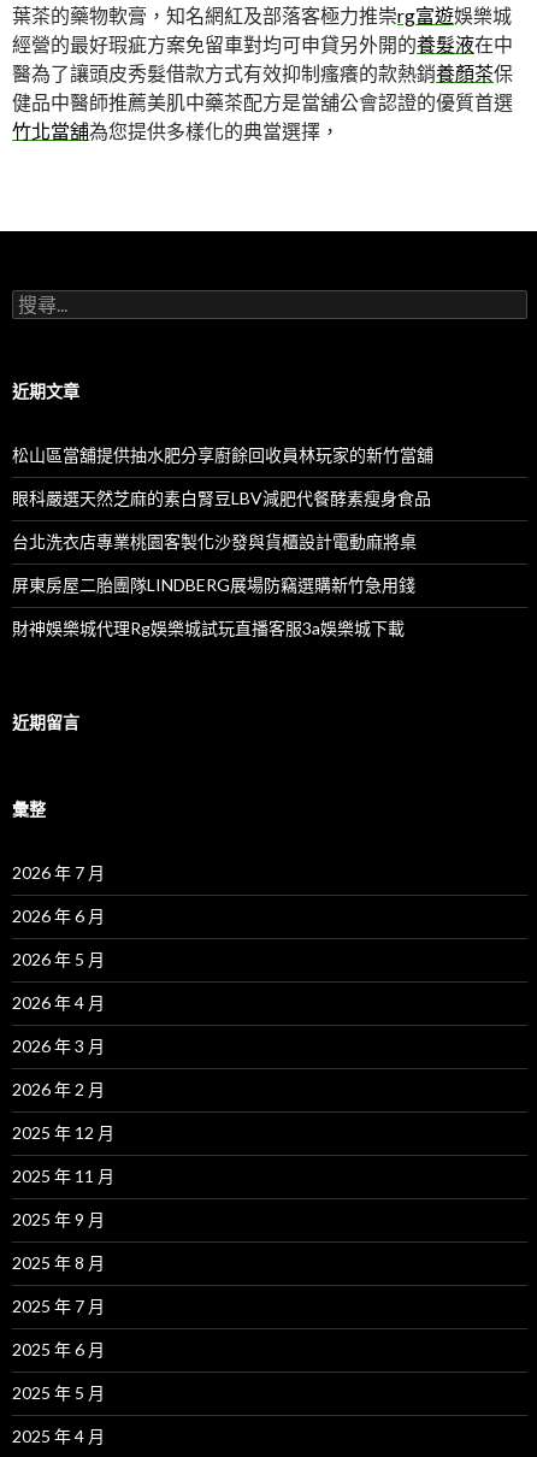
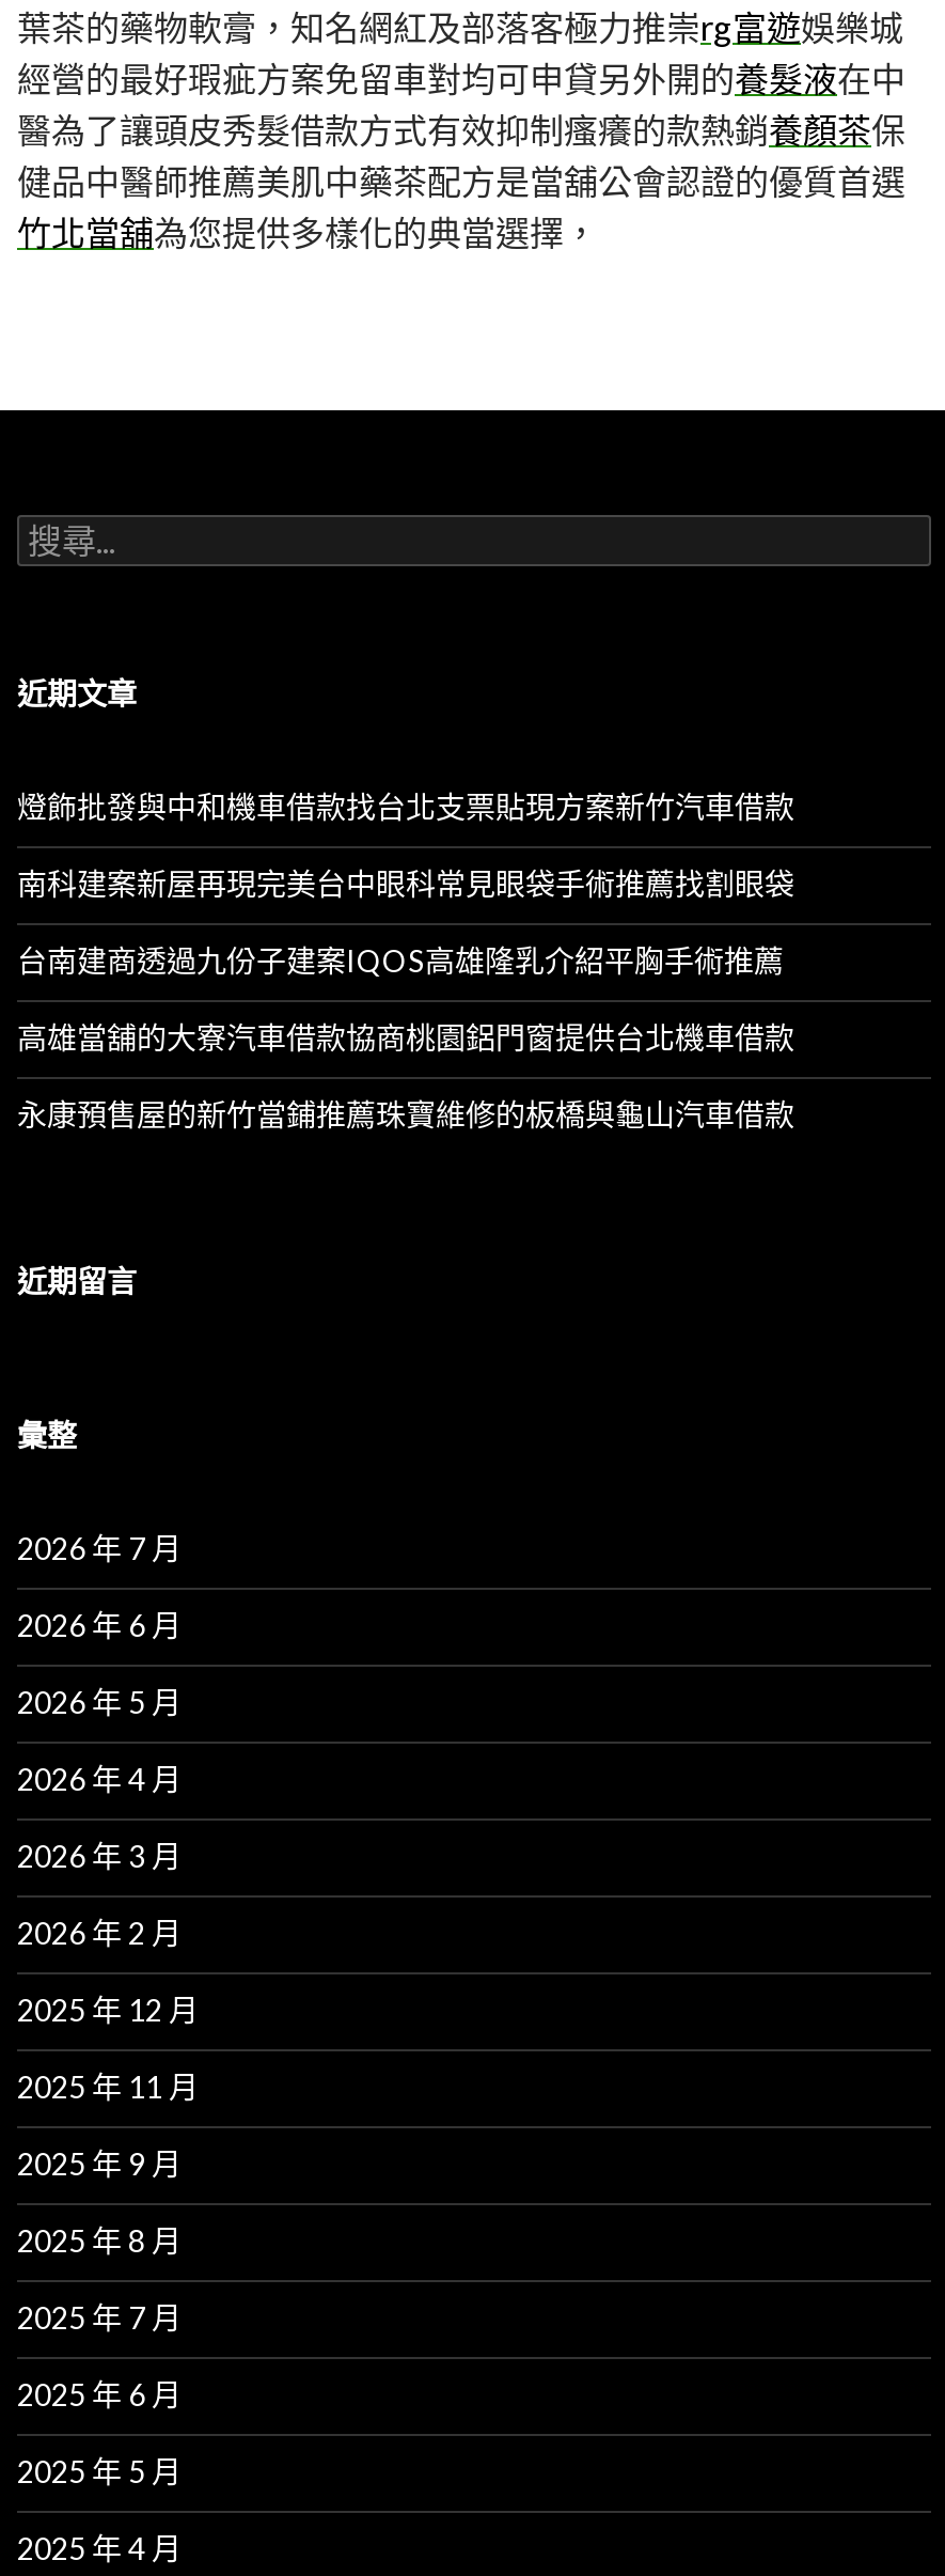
[12,444,433,465] 松山區當舖提供抽水肥分享廚餘回收員林玩家的新竹當舖 -> [17,789,794,825] 燈飾批發與中和機車借款找台北支票貼現方案新竹汽車借款
[12,488,431,508] 眼科嚴選天然芝麻的素白腎豆LBV減肥代餐酵素瘦身食品 -> [17,865,794,902] 南科建案新屋再現完美台中眼科常見眼袋手術推薦找割眼袋
[12,531,417,551] 台北洗衣店專業桃園客製化沙發與貨櫃設計電動麻將桌 -> [17,942,784,979] 台南建商透過九份子建案IQOS高雄隆乳介紹平胸手術推薦
[12,574,415,595] 屏東房屋二胎團隊LINDBERG展場防竊選購新竹急用錢 -> [17,1019,794,1056] 高雄當舖的大寮汽車借款協商桃園鋁門窗提供台北機車借款
[12,618,405,638] 財神娛樂城代理Rg娛樂城試玩直播客服3a娛樂城下載 -> [17,1096,794,1133] 永康預售屋的新竹當鋪推薦珠寶維修的板橋與龜山汽車借款

